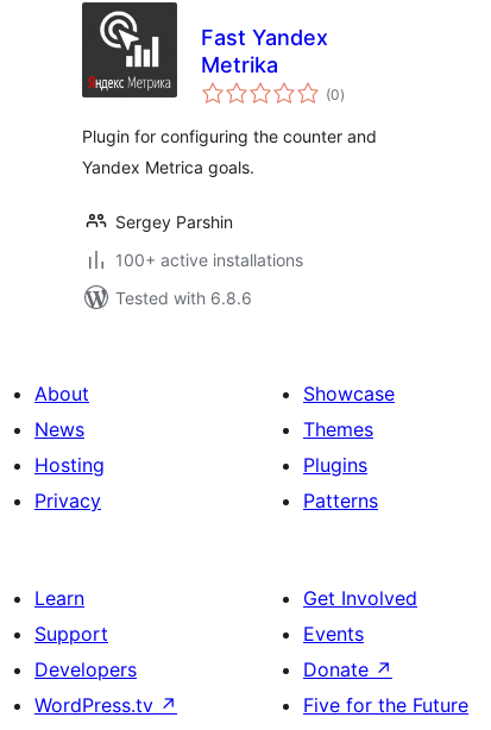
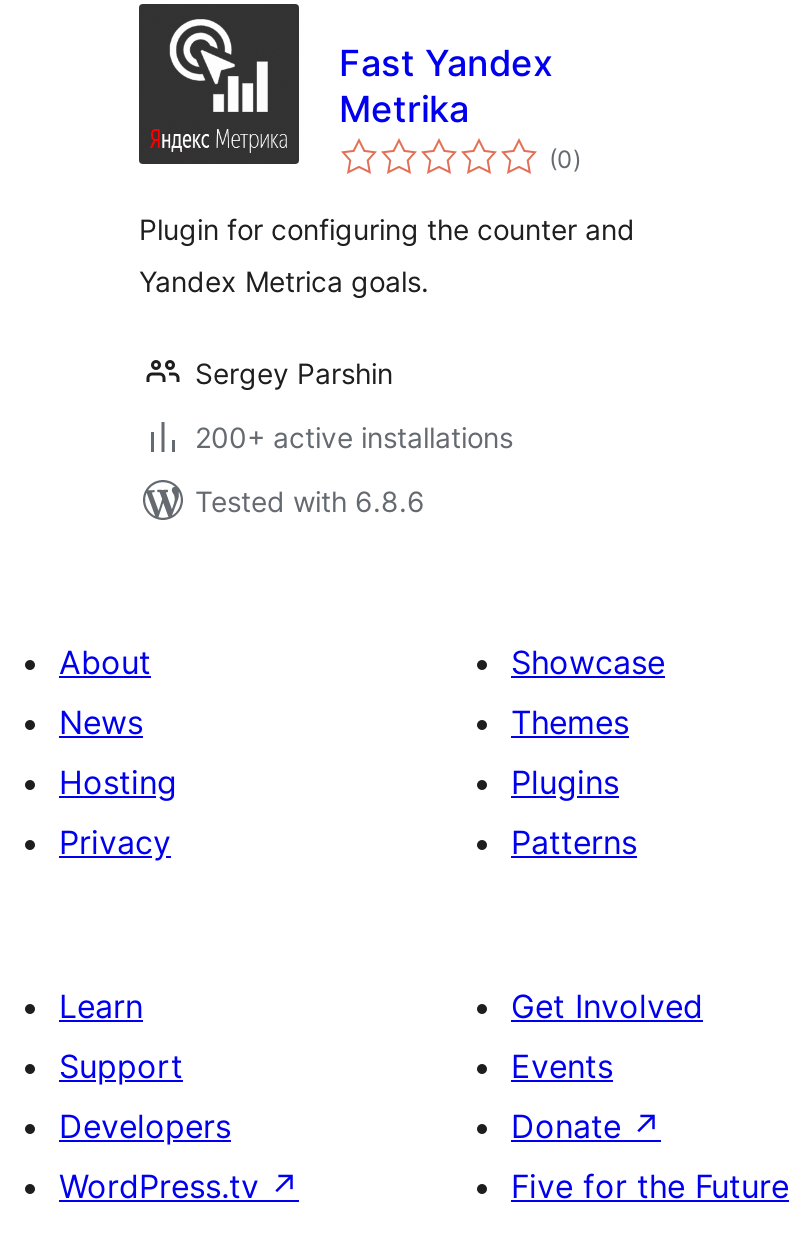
[115,250,303,270] 100+ active installations -> [195,420,513,454] 200+ active installations

